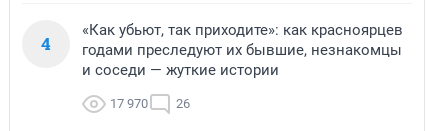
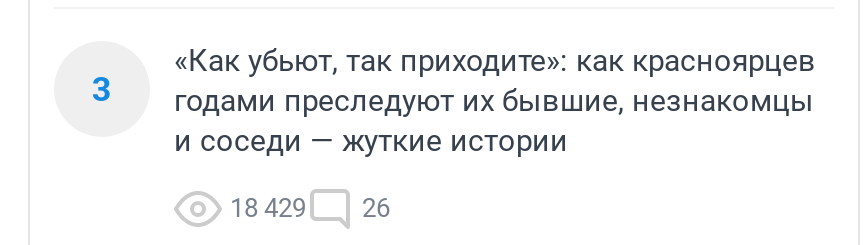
[40,32,402,59] 4 годами преследуют их бывшие, незнакомцы -> [92,65,814,119] 3 годами преследуют их бывшие, незнакомцы
[110,96,190,111] 17 970 26 -> [230,193,390,223] 18 429 26

